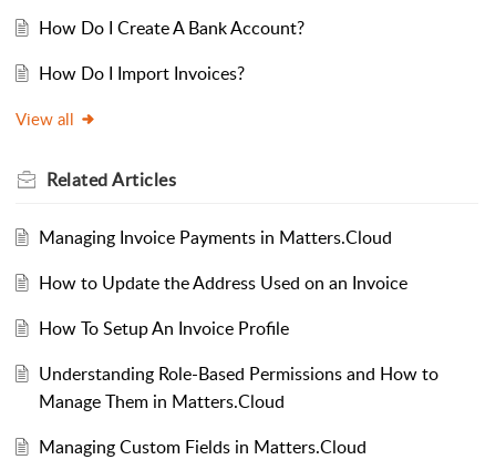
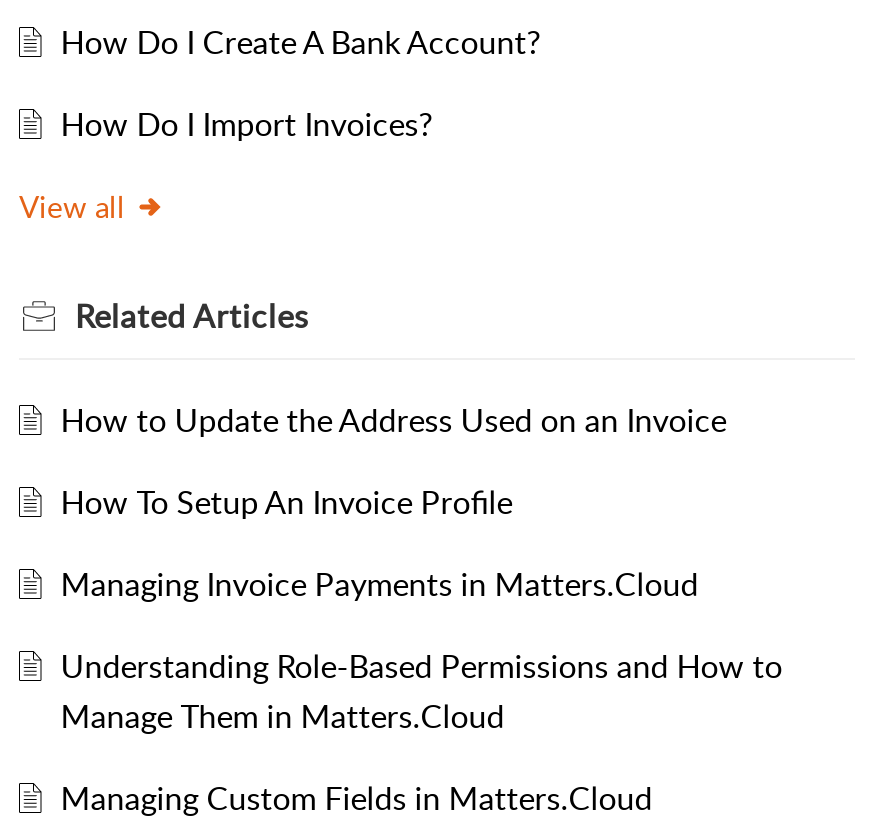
moved [39,225,392,250] -> [61,562,699,606]: Managing Invoice Payments in Matters.Cloud
moved [39,271,407,340] -> [61,398,727,524]: How to Update the Address Used on an Invoice | How To Setup An Invoice Profile

